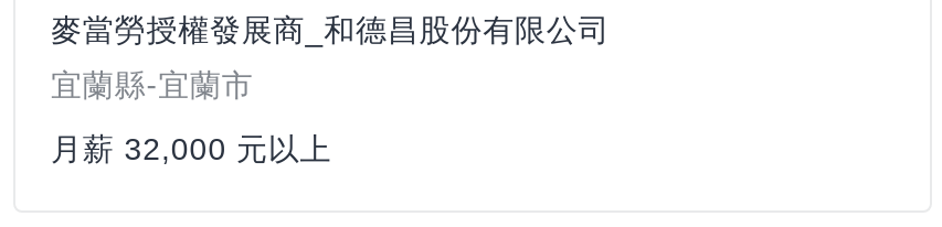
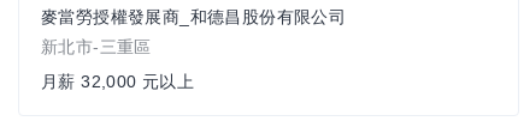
[51,67,254,102] 宜蘭縣-宜蘭市 -> [41,37,152,56] 新北市-三重區

